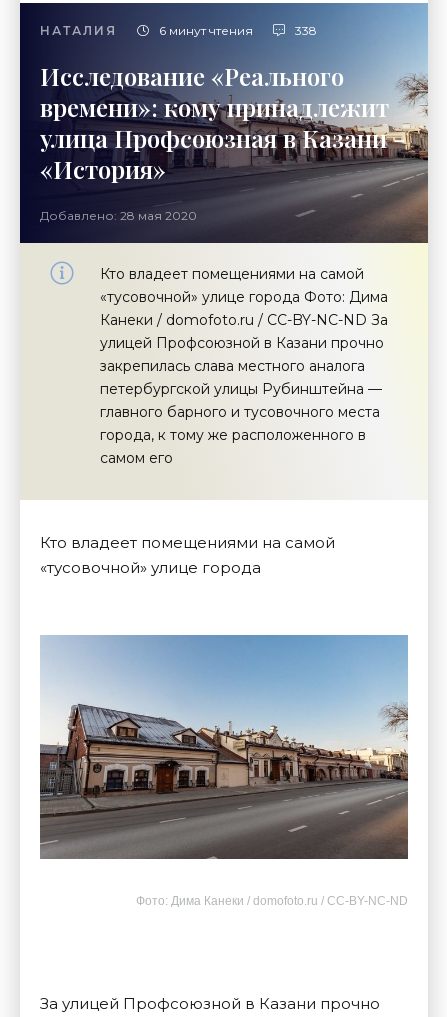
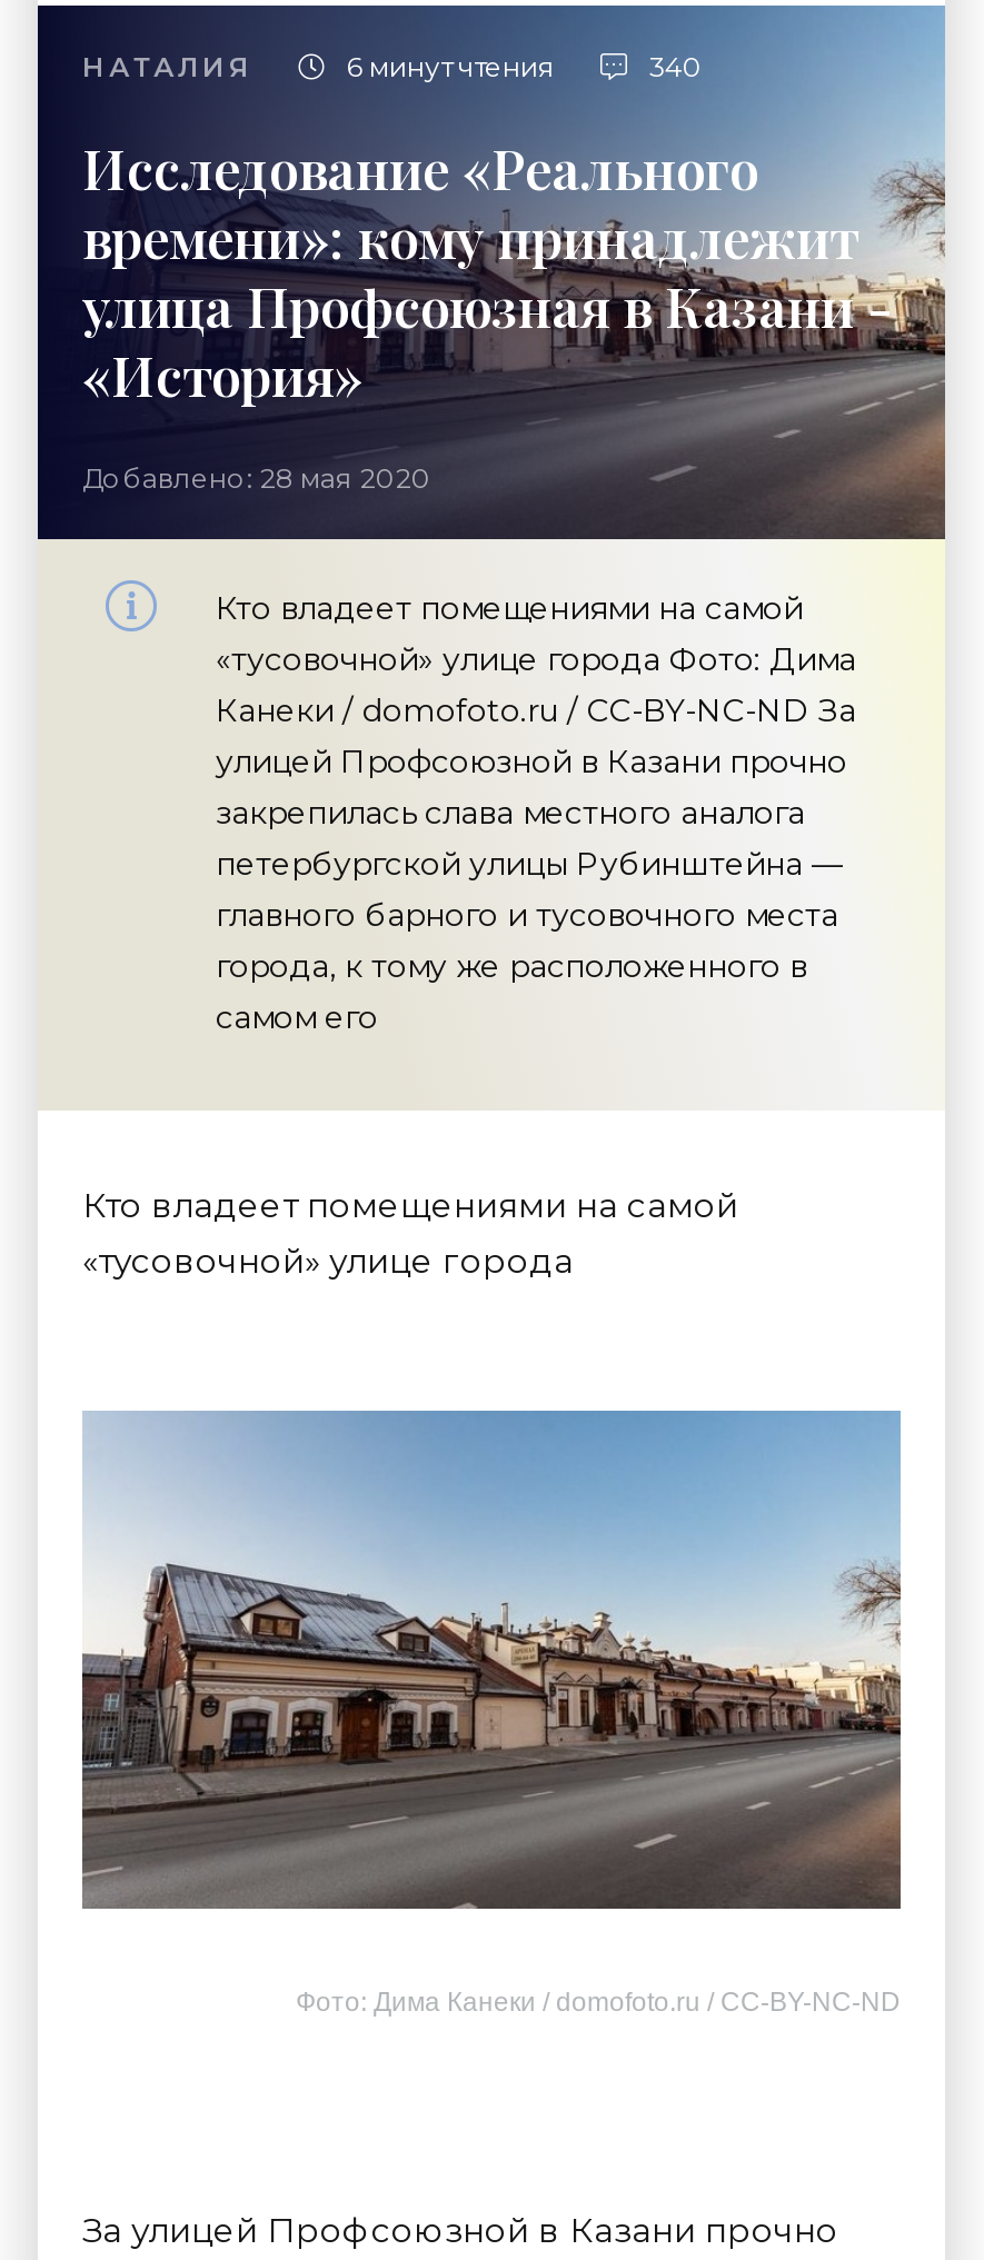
[295,23,317,38] 338 -> [649,50,703,83] 340

